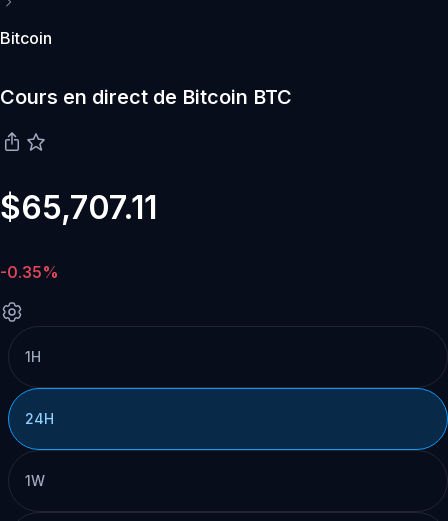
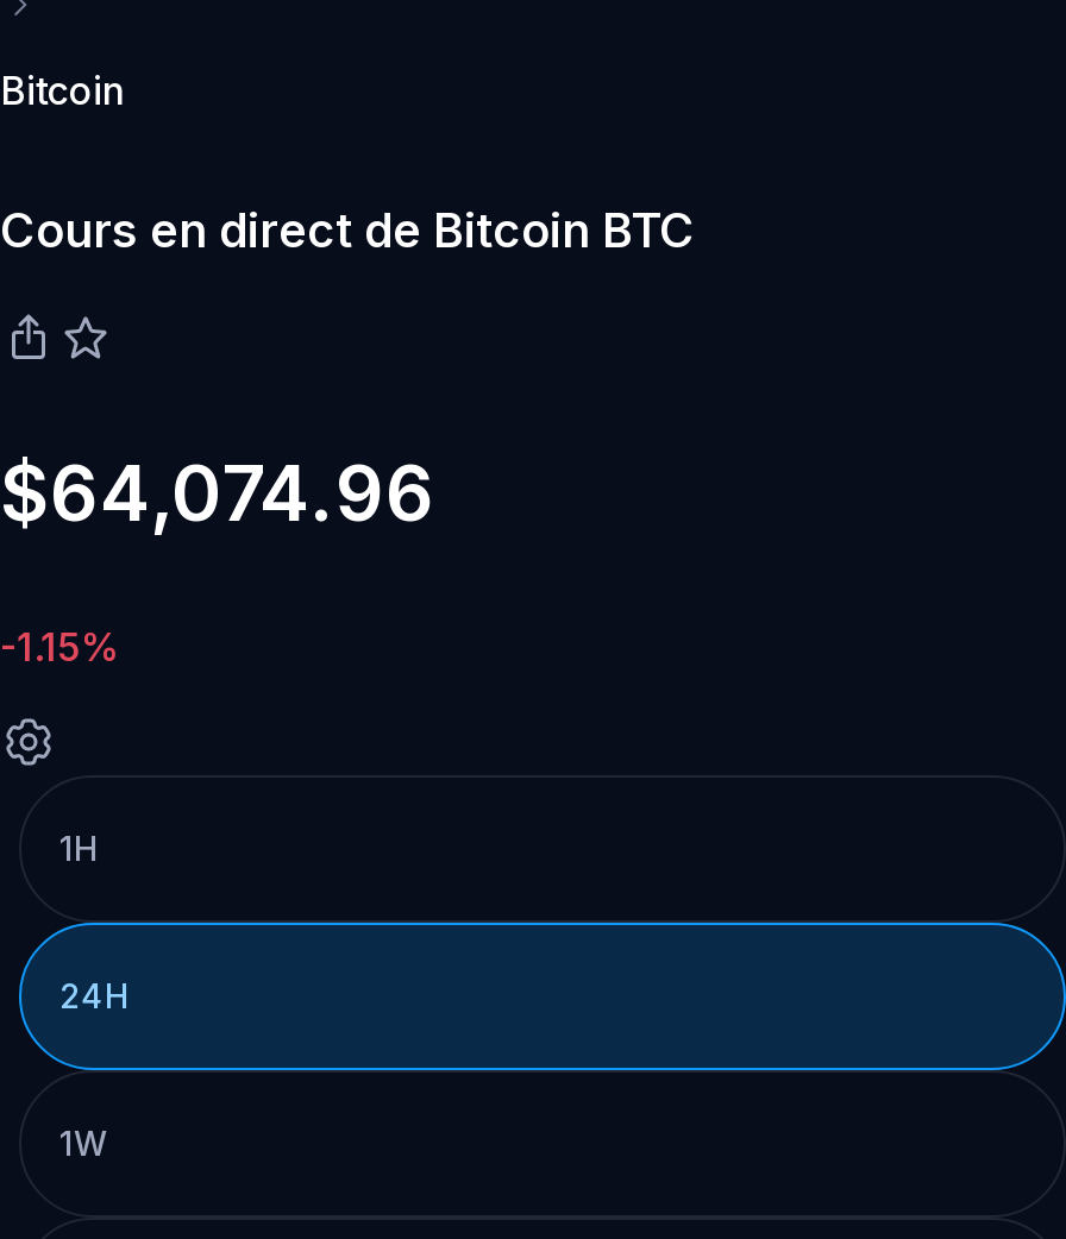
[0,187,157,226] $65,707.11 -> [0,446,435,539] $64,074.96
[0,261,59,281] -0.35% -> [0,622,121,669] -1.15%

